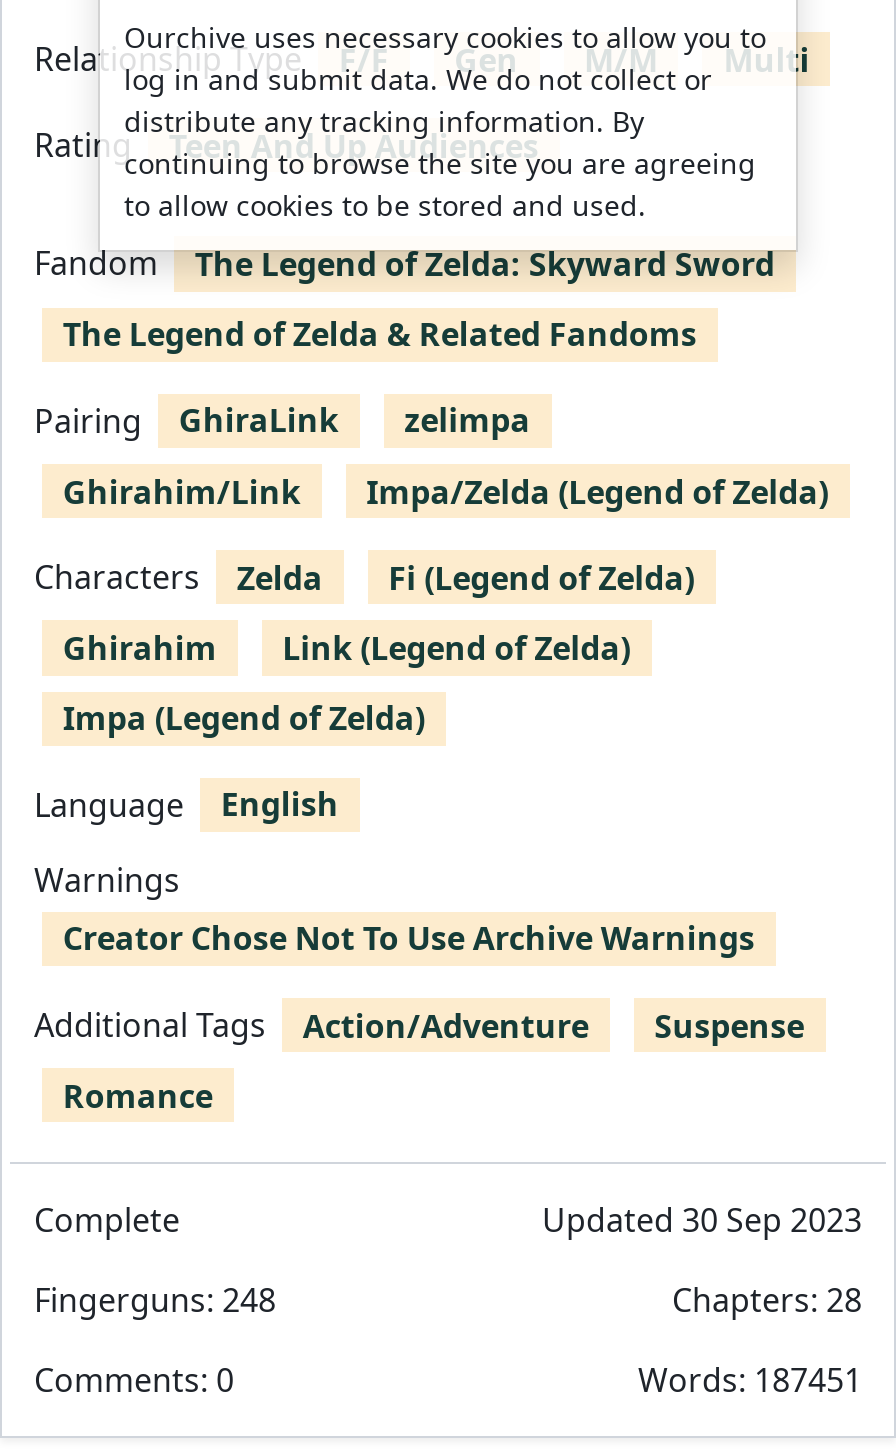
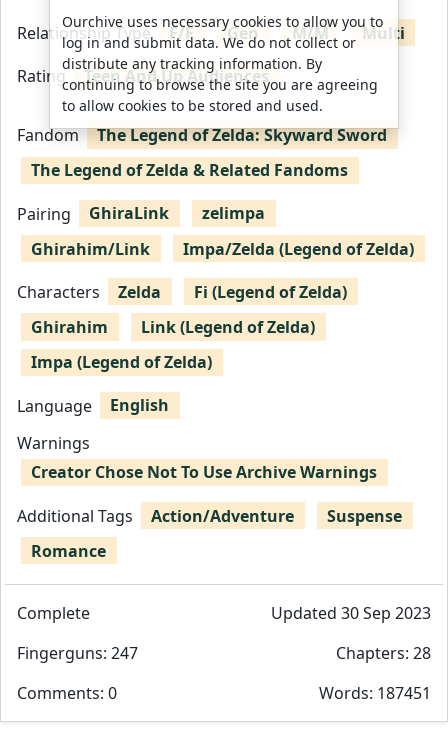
[34,1279,276,1323] Fingerguns: 248 -> [17,642,138,664] Fingerguns: 247

